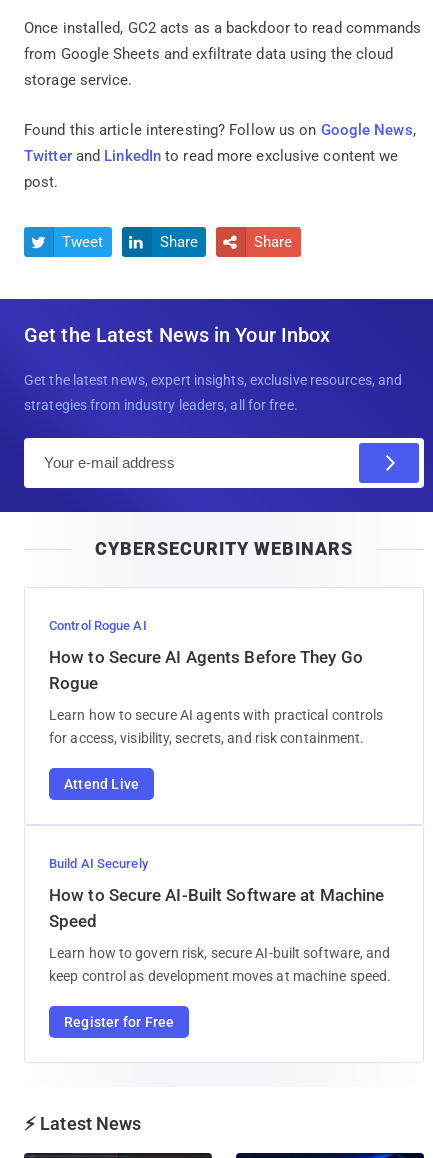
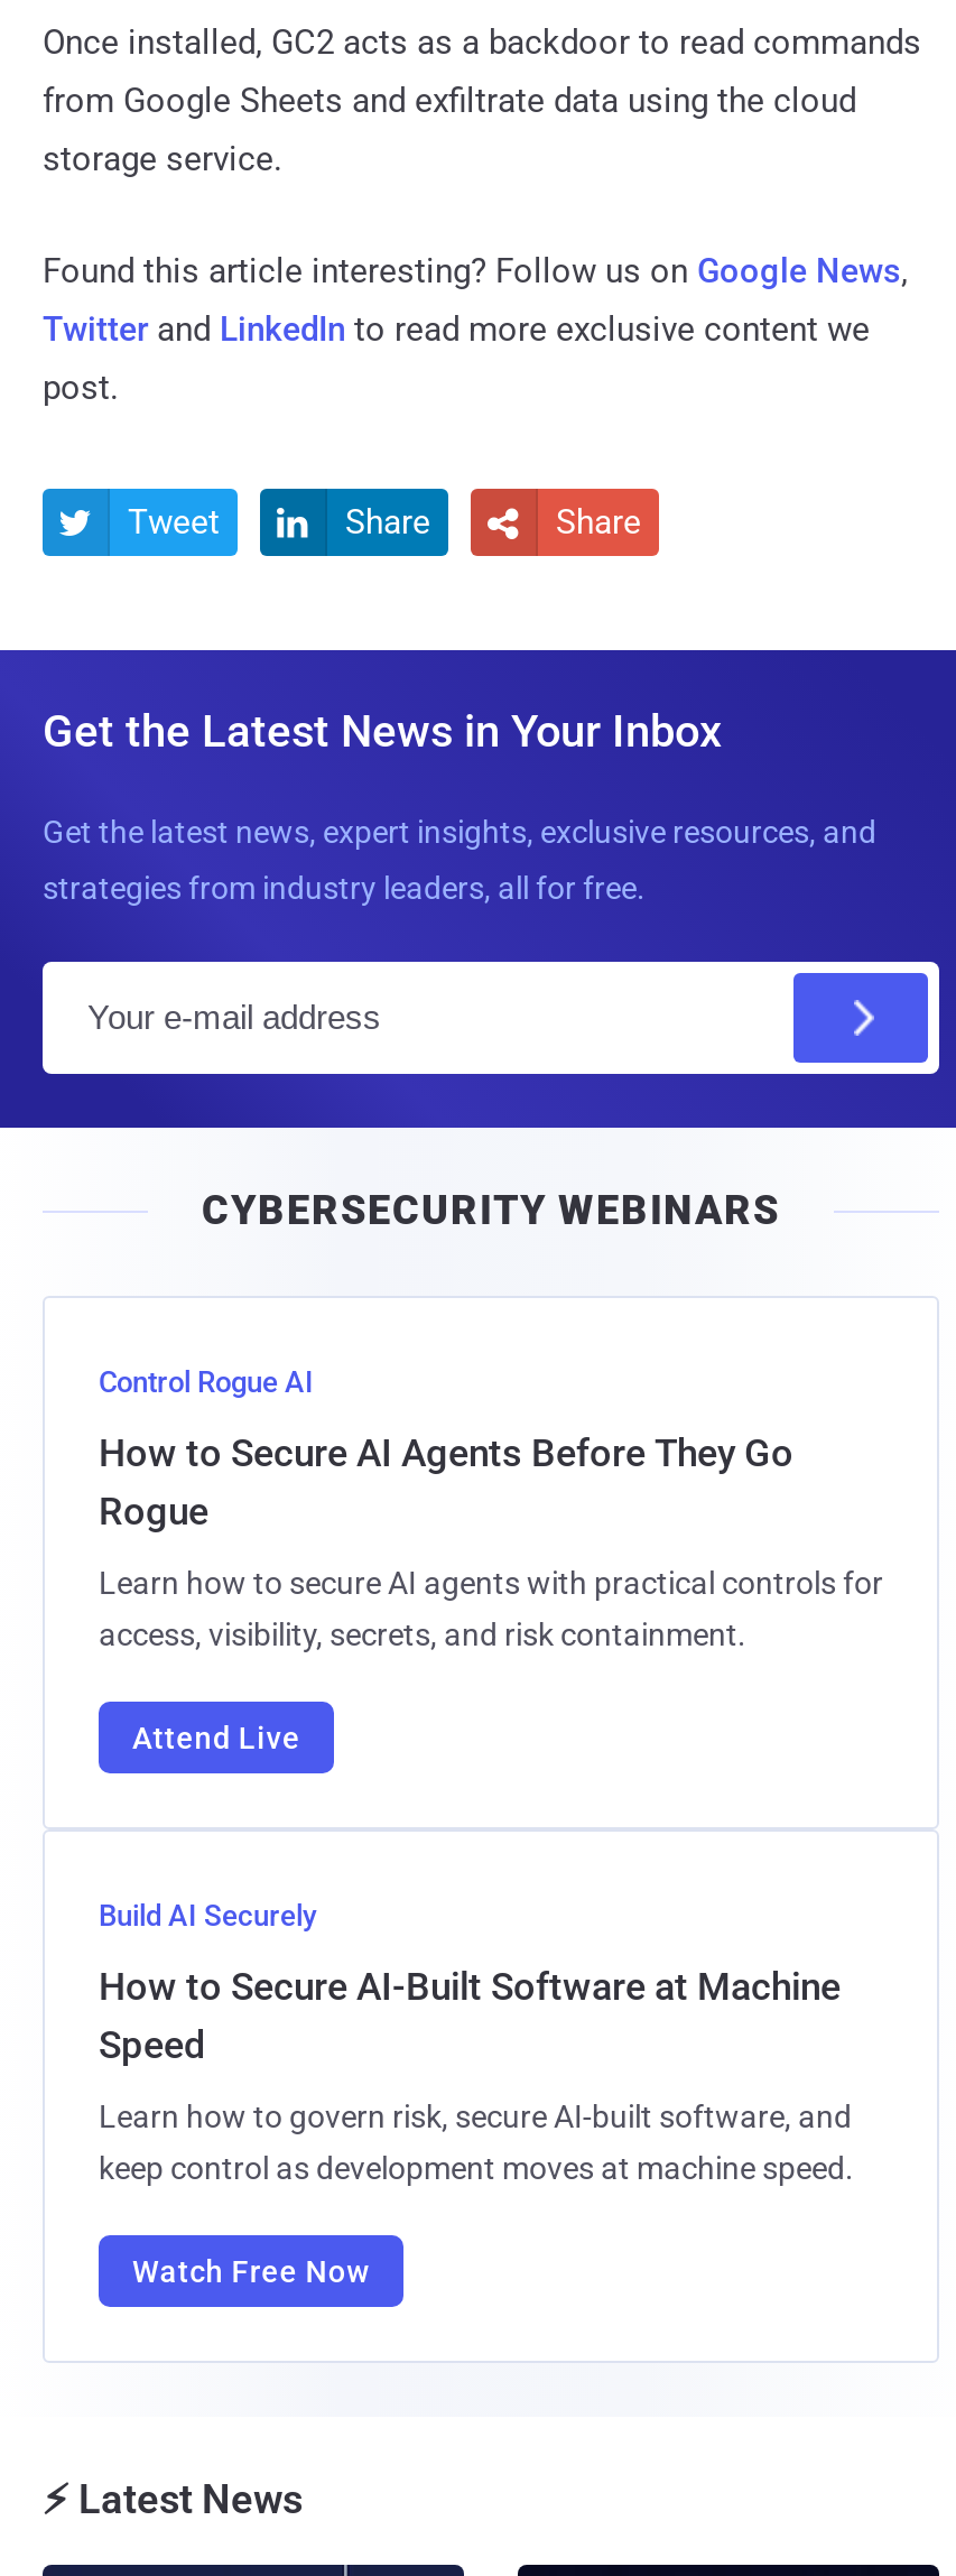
[64,1014,174,1030] Register for Free -> [132,2252,369,2288] Watch Free Now

